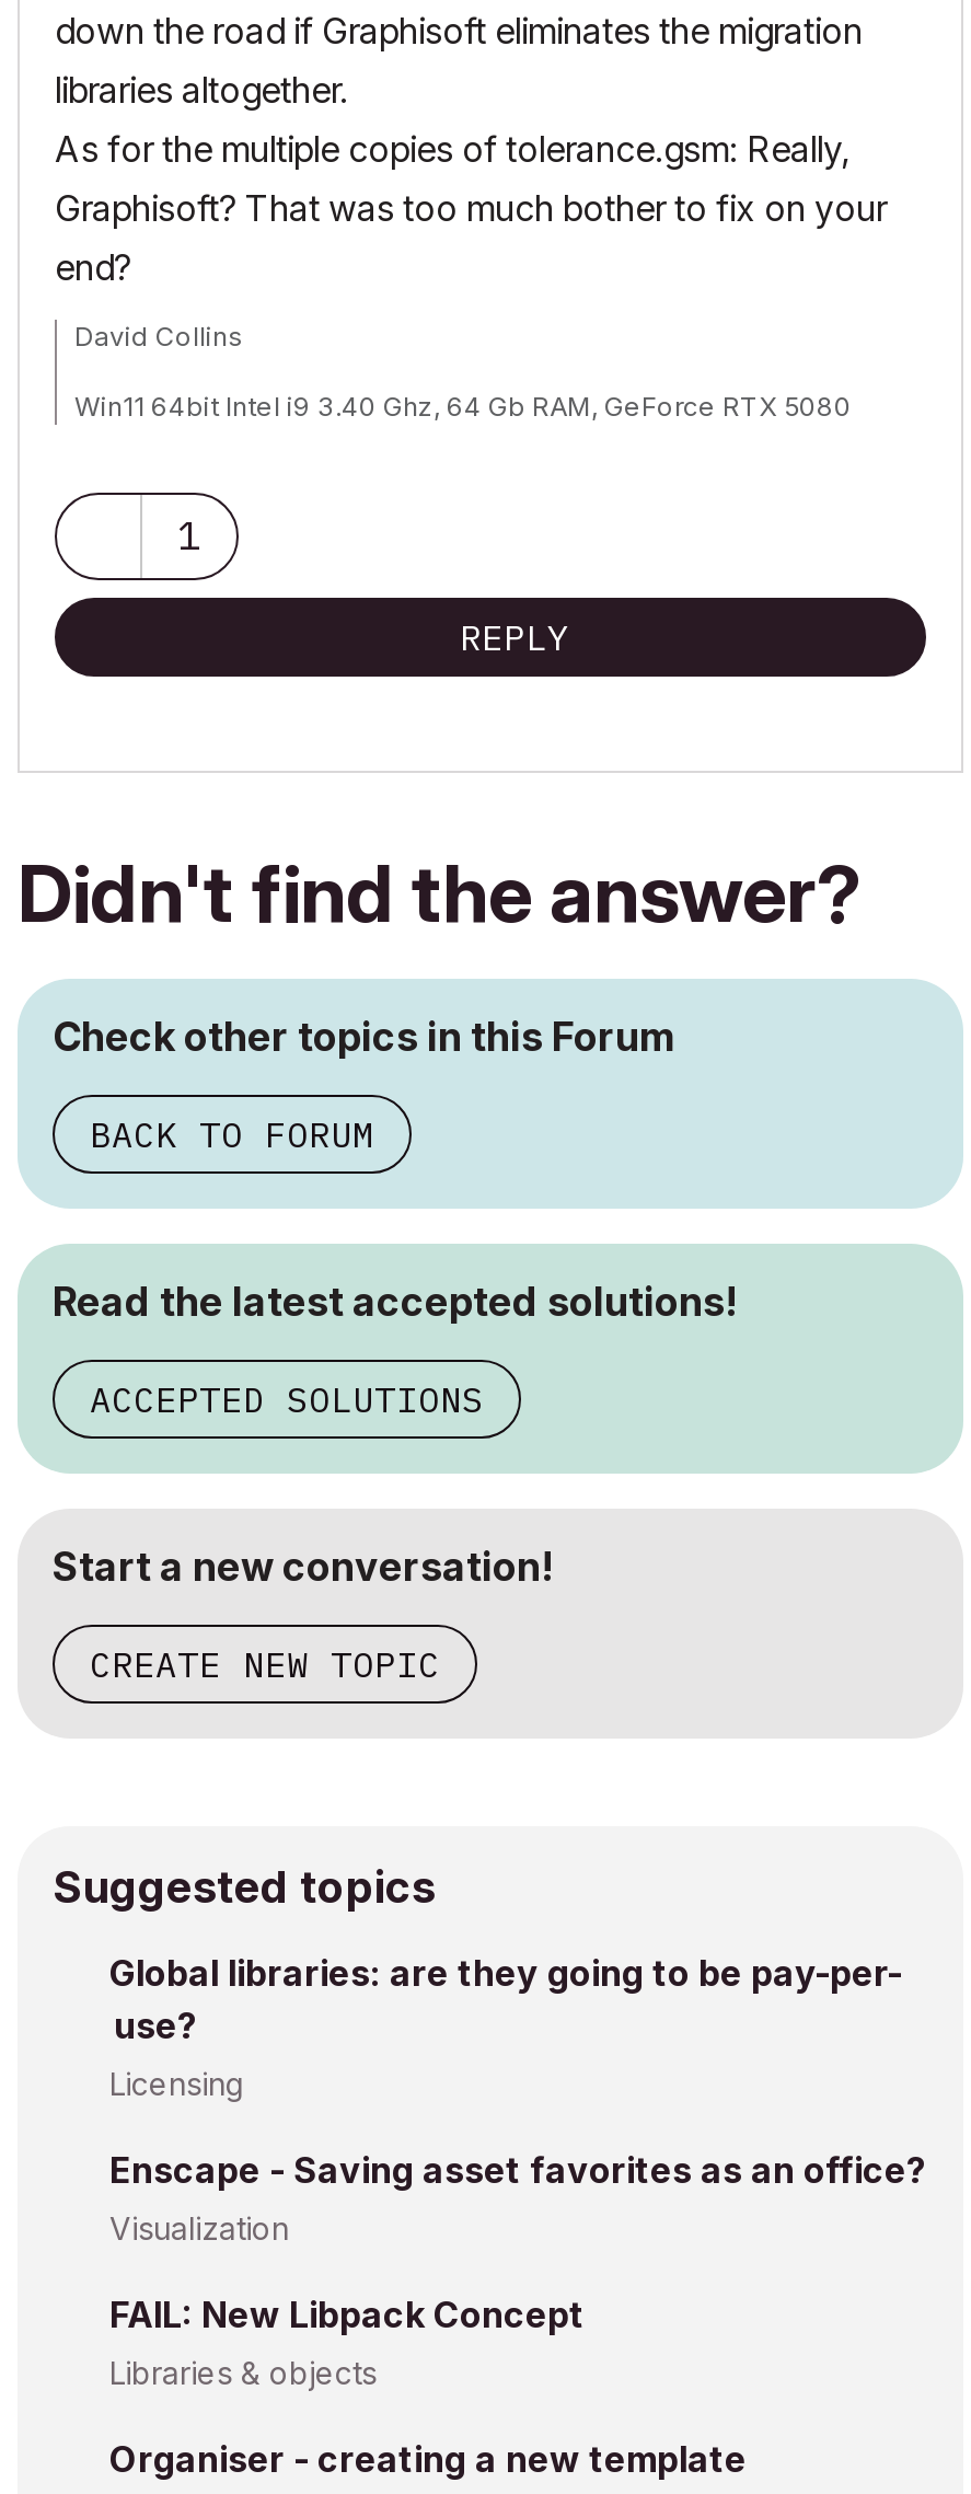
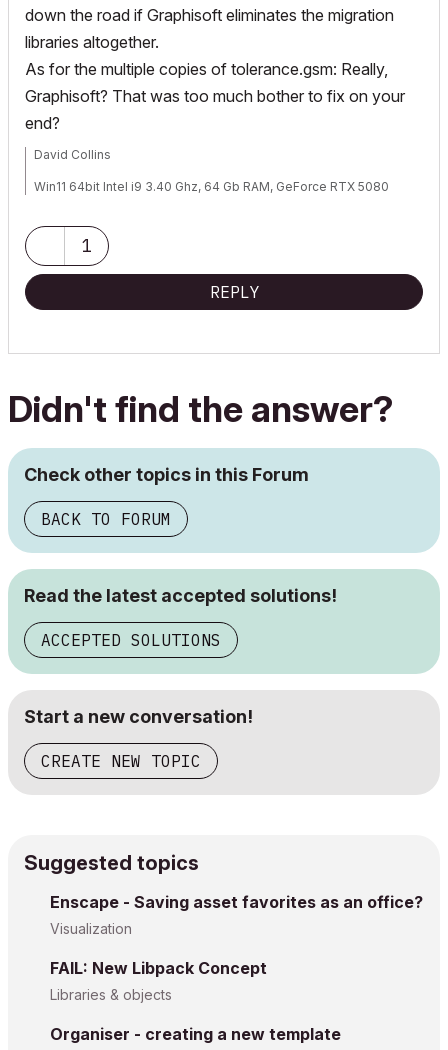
[109,1952,902,2103] Global libraries: are they going to be pay-per- | use? | Licensing -> none

